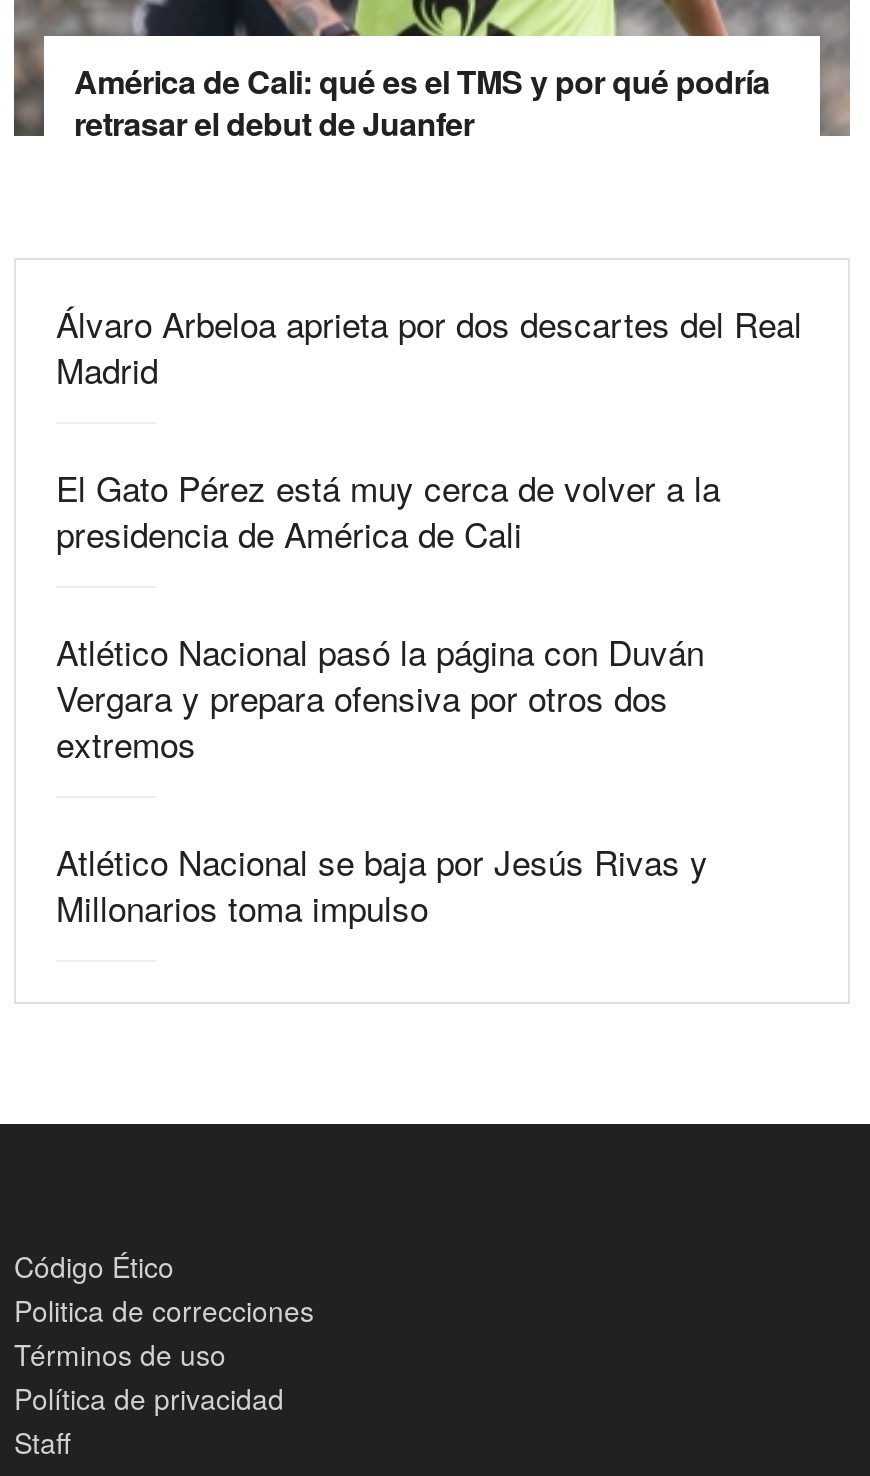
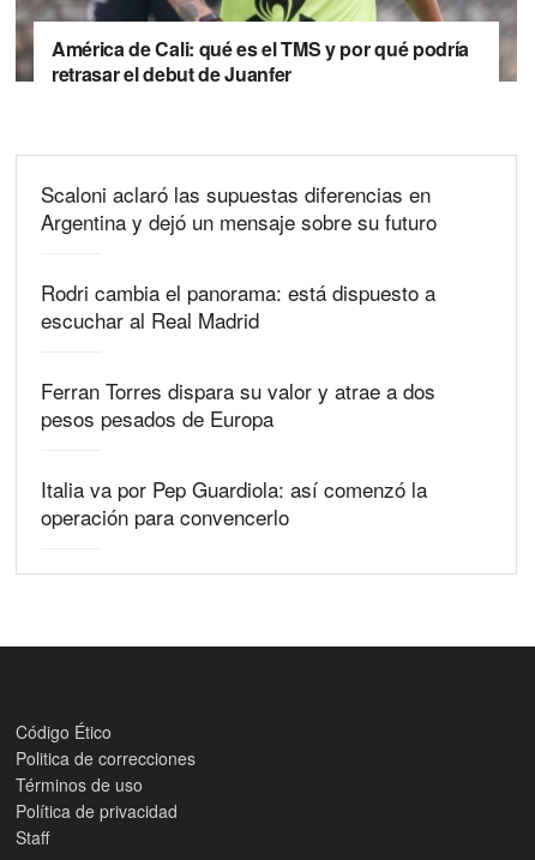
[56,298,802,394] Álvaro Arbeloa aprieta por dos descartes del Real | Madrid -> [41,179,437,237] Scaloni aclaró las supuestas diferencias en | Argentina y dejó un mensaje sobre su futuro
[56,462,720,558] El Gato Pérez está muy cerca de volver a la | presidencia de América de Cali -> [41,277,435,335] Rodri cambia el panorama: está dispuesto a | escuchar al Real Madrid
[56,626,704,768] Atlético Nacional pasó la página con Duván | Vergara y prepara ofensiva por otros dos | extremos -> [41,376,435,433] Ferran Torres dispara su valor y atrae a dos | pesos pesados de Europa
[56,836,708,932] Atlético Nacional se baja por Jesús Rivas y | Millonarios toma impulso -> [41,474,427,532] Italia va por Pep Guardiola: así comenzó la | operación para convencerlo

